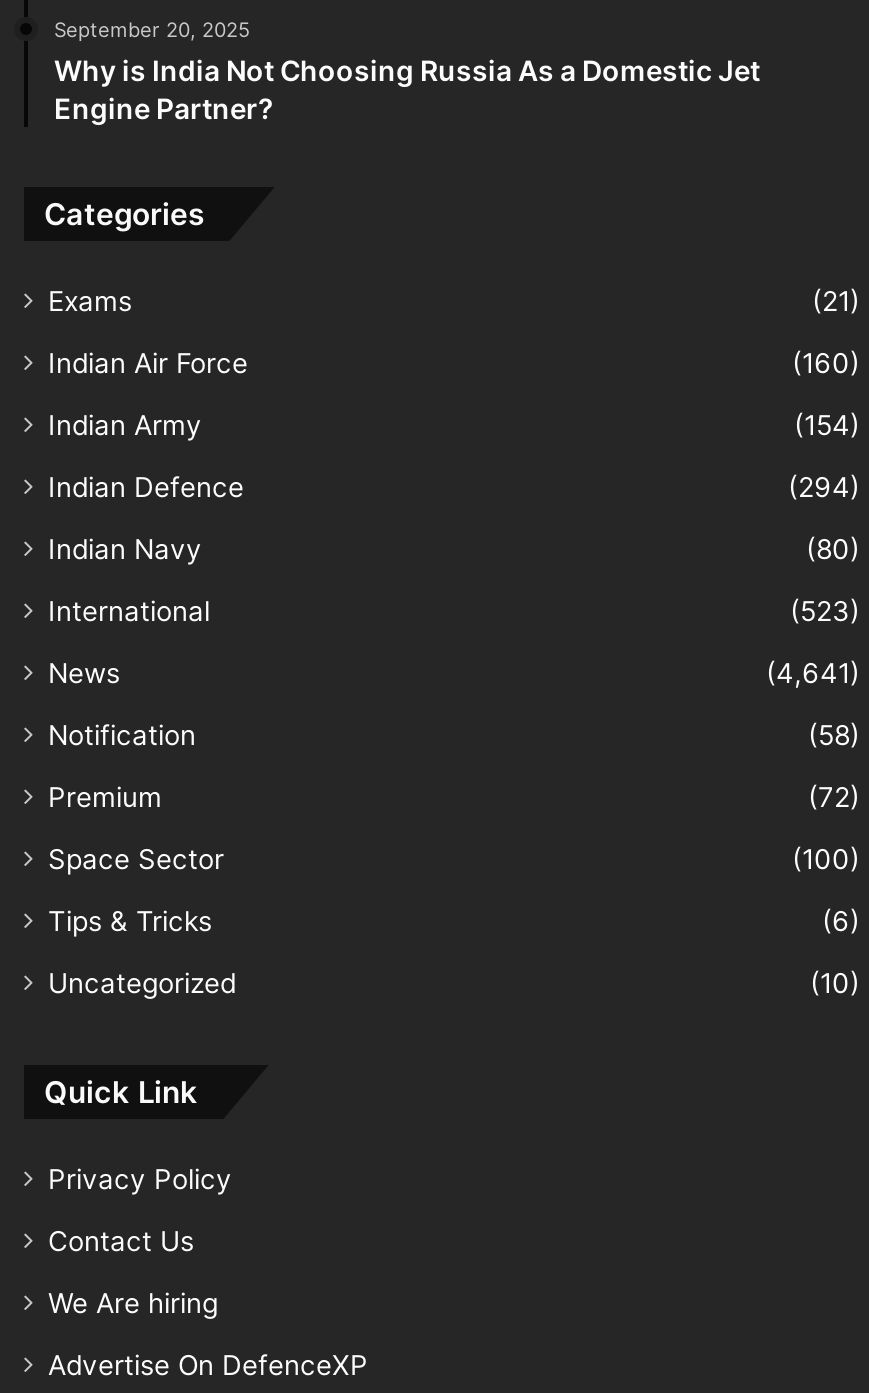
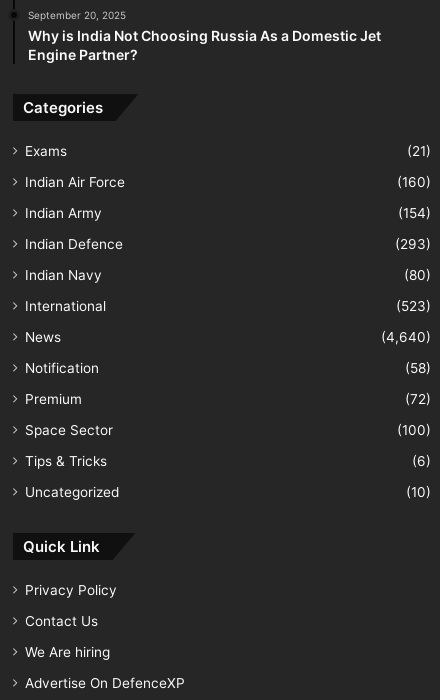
[788,472,860,504] (294) -> [395,236,431,252] (293)
[766,658,860,690] (4,641) -> [381,329,431,345] (4,640)

